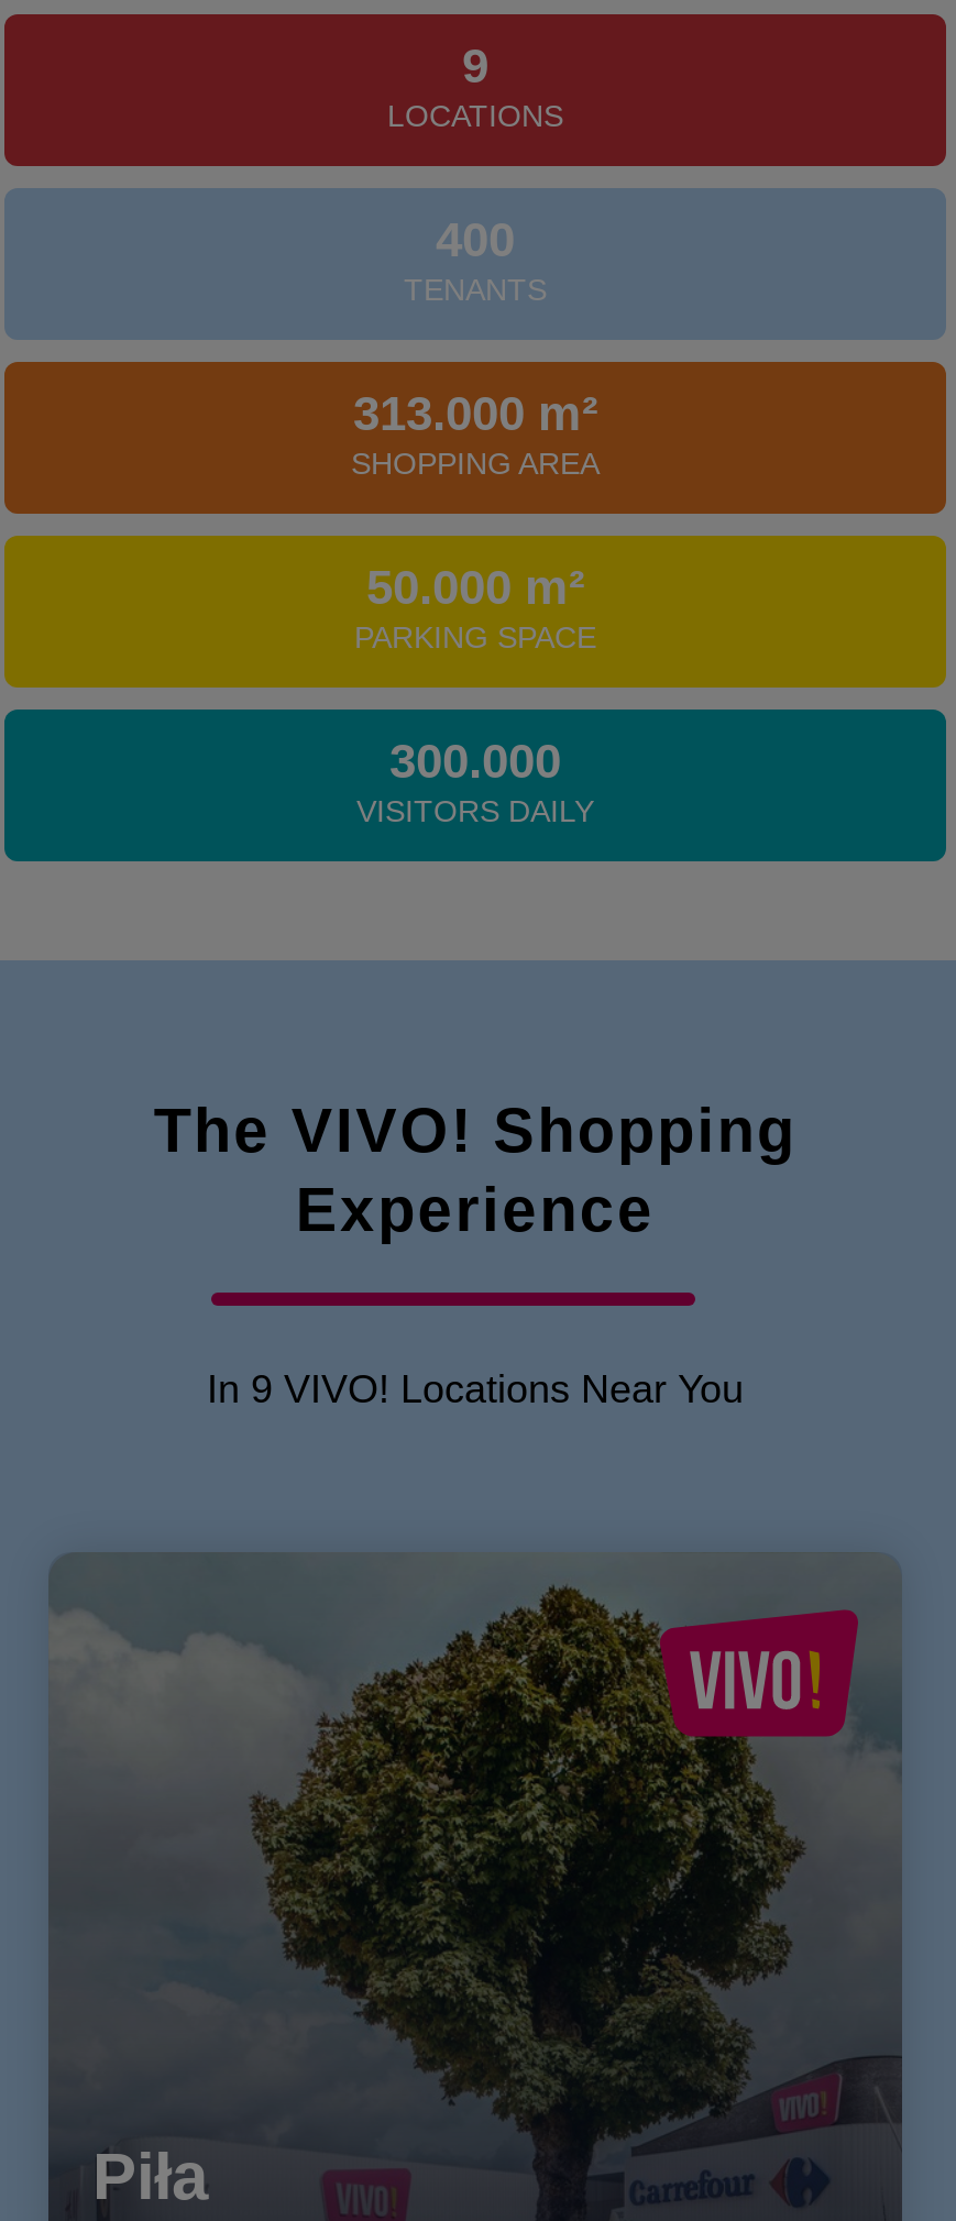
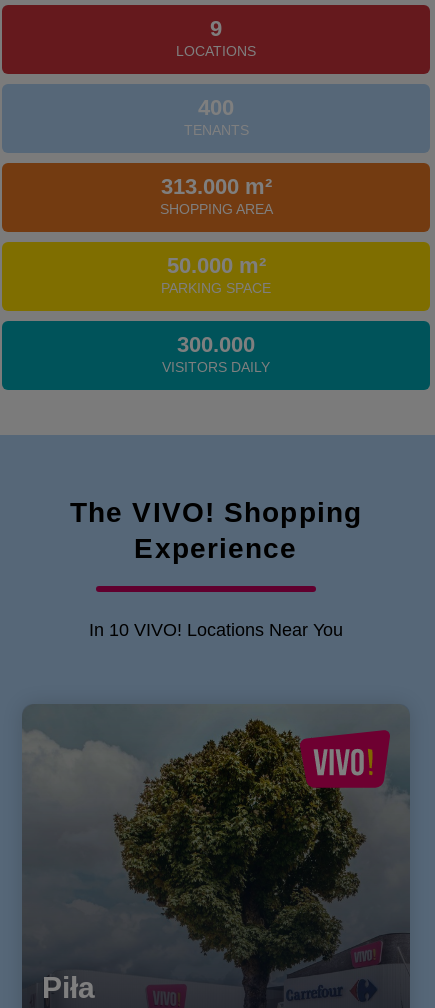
[207,1367,744,1411] In 9 VIVO! Locations Near You -> [89,620,343,640] In 10 VIVO! Locations Near You

